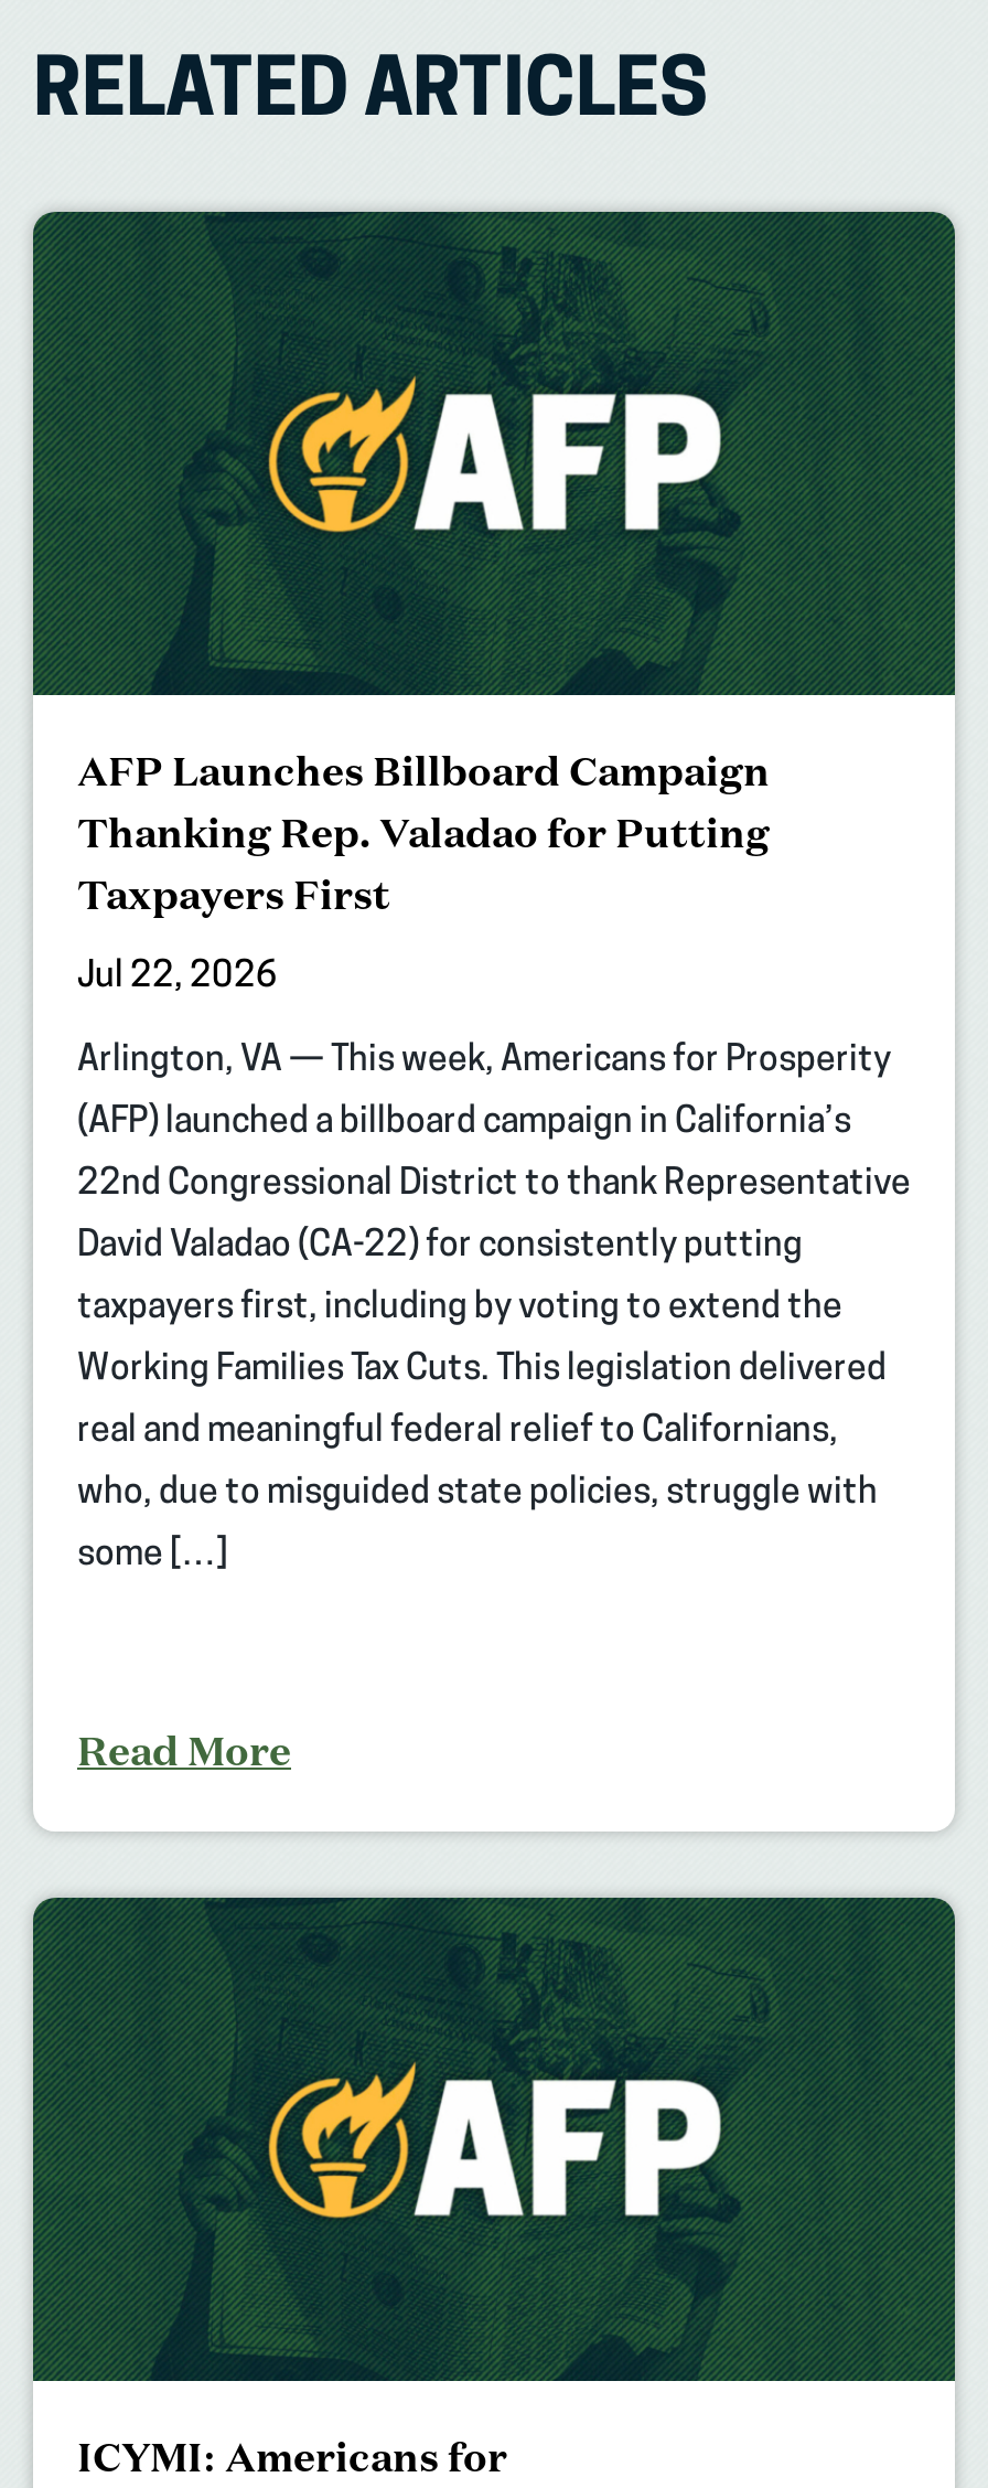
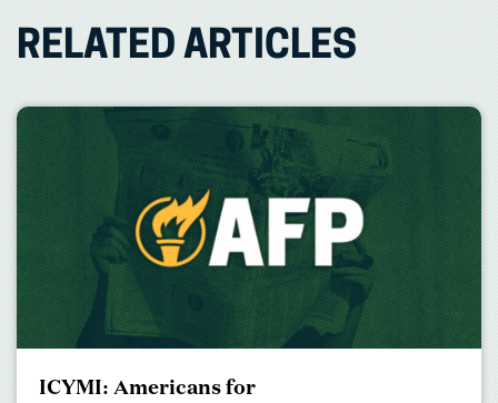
[77,743,911,1573] AFP Launches Billboard Campaign | Thanking Rep. Valadao for Putting | Taxpayers First | Jul 22, 2026 | Arlington, VA — This week, Americans for Prosperity | (AFP) launched a billboard campaign in California’s | 22nd Congressional District to thank Representative | David Valadao (CA-22) for consistently putting | taxpayers first, including by voting to extend the | Working Families Tax Cuts. This legislation delivered | real and meaningful federal relief to Californians, | who, due to misguided state policies, struggle with | some […] -> none
[77,1723,291,1776] Read More -> none

